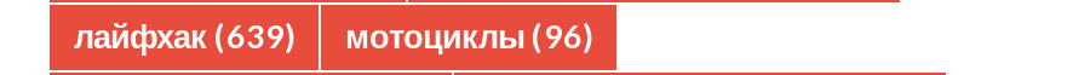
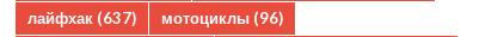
[74,16,592,54] лайфхак (639) мотоциклы (96) -> [27,8,283,27] лайфхак (637) мотоциклы (96)

